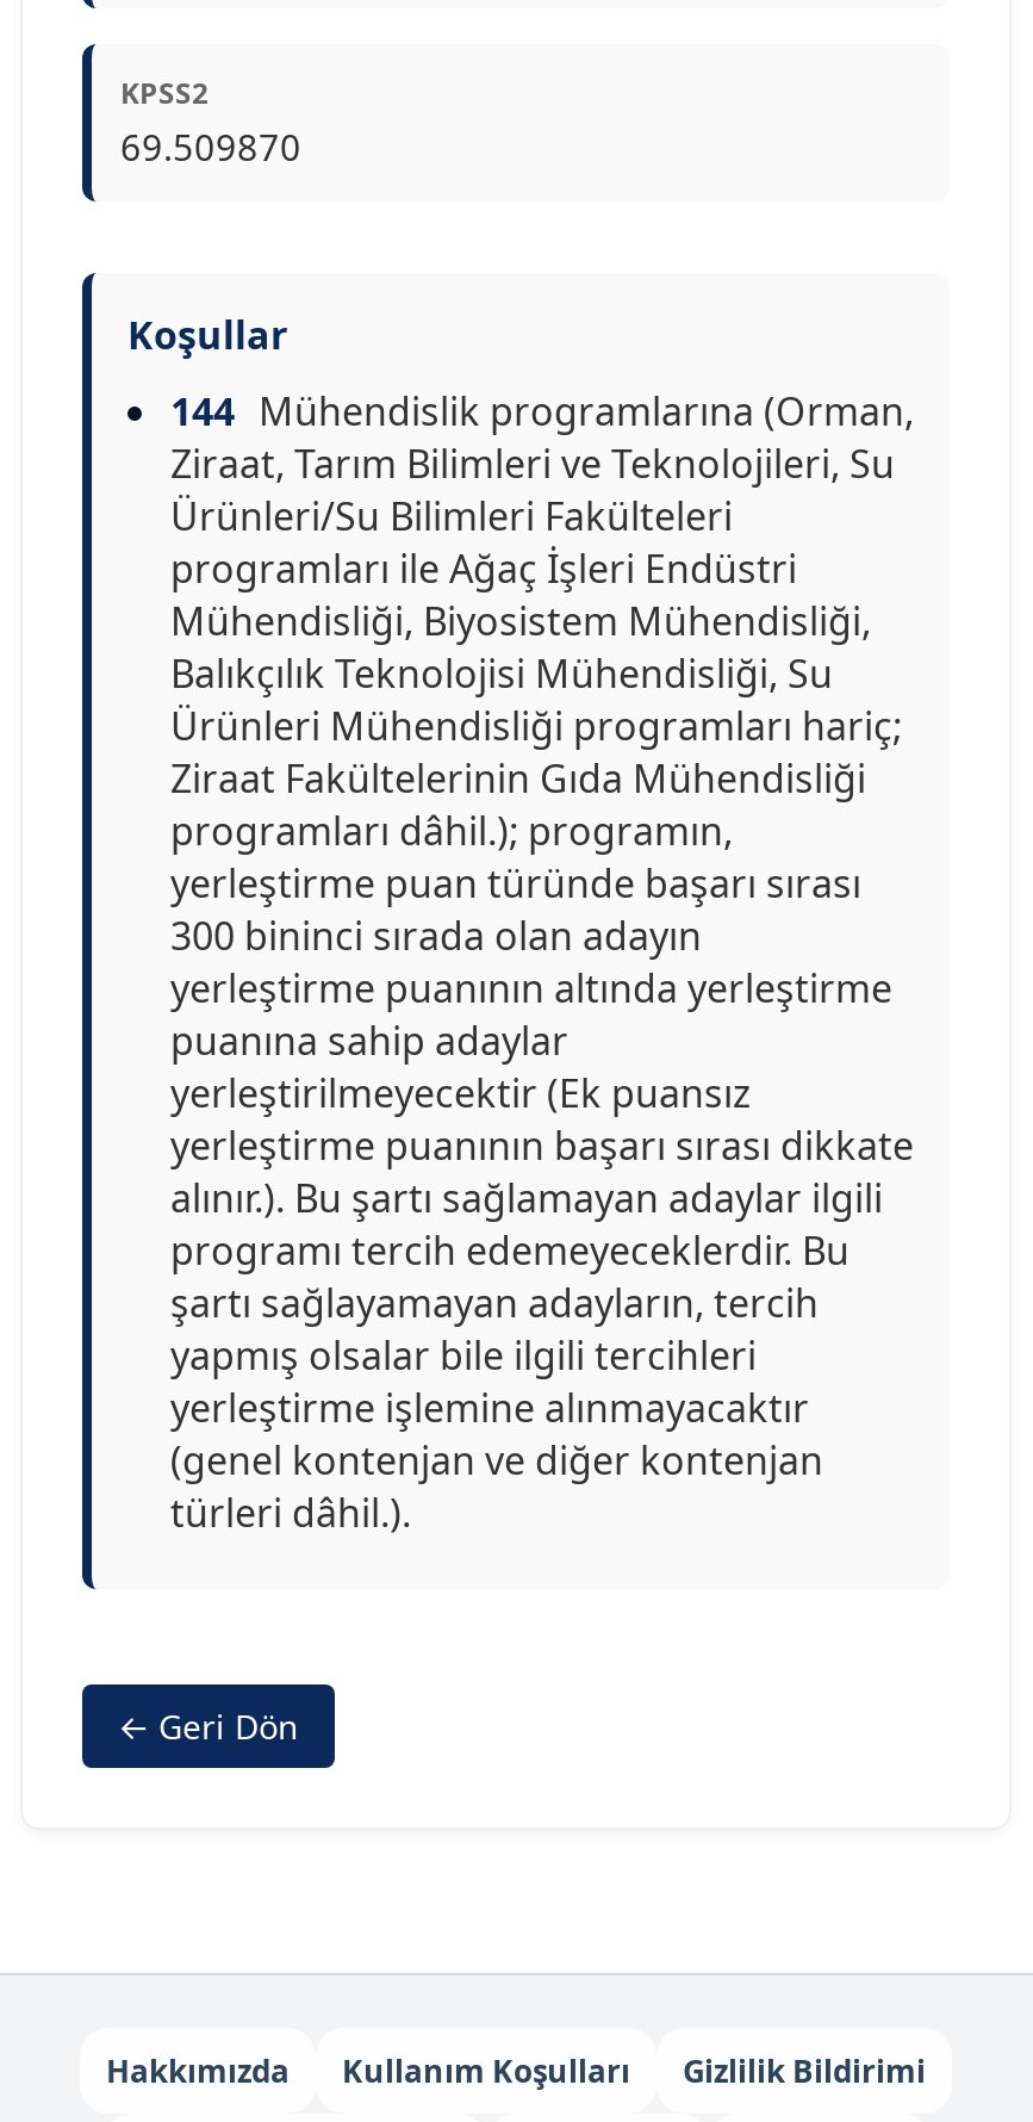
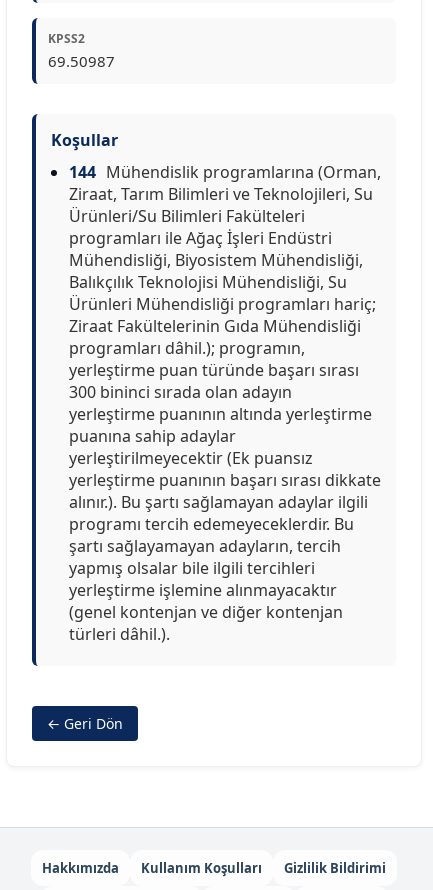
[120,121,301,169] 69.509870 -> [48,51,115,71] 69.50987

